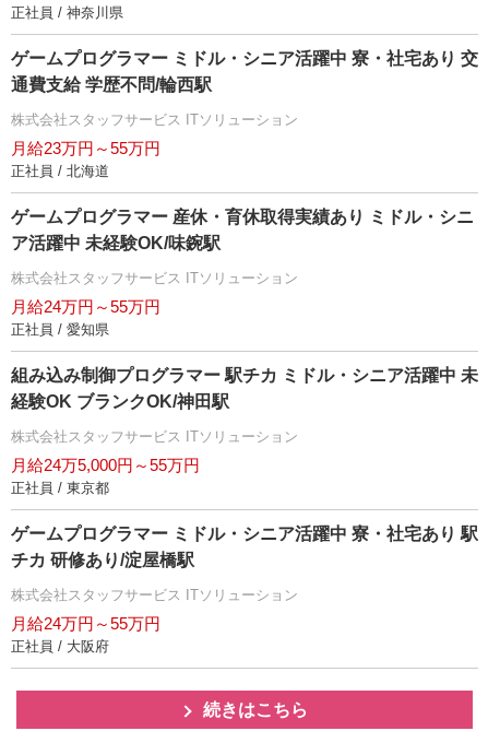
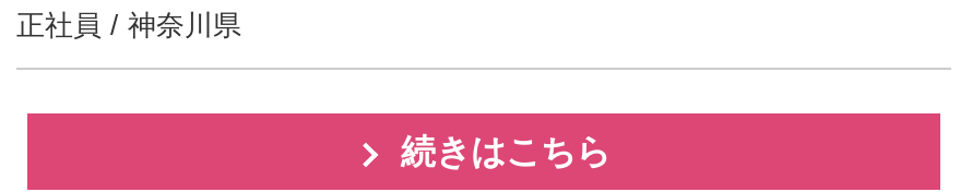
[11,49,478,654] ゲームプログラマー ミドル・シニア活躍中 寮・社宅あり 交 | 通費支給 学歴不問/輪西駅 | 株式会社スタッフサービス ITソリューション | 月給23万円～55万円 | 正社員 / 北海道 | ゲームプログラマー 産休・育休取得実績あり ミドル・シニ | ア活躍中 未経験OK/味鋺駅 | 株式会社スタッフサービス ITソリューション | 月給24万円～55万円 | 正社員 / 愛知県 | 組み込み制御プログラマー 駅チカ ミドル・シニア活躍中 未 | 経験OK ブランクOK/神田駅 | 株式会社スタッフサービス ITソリューション | 月給24万5,000円～55万円 | 正社員 / 東京都 | ゲームプログラマー ミドル・シニア活躍中 寮・社宅あり 駅 | チカ 研修あり/淀屋橋駅 | 株式会社スタッフサービス ITソリューション | 月給24万円～55万円 | 正社員 / 大阪府 -> none

